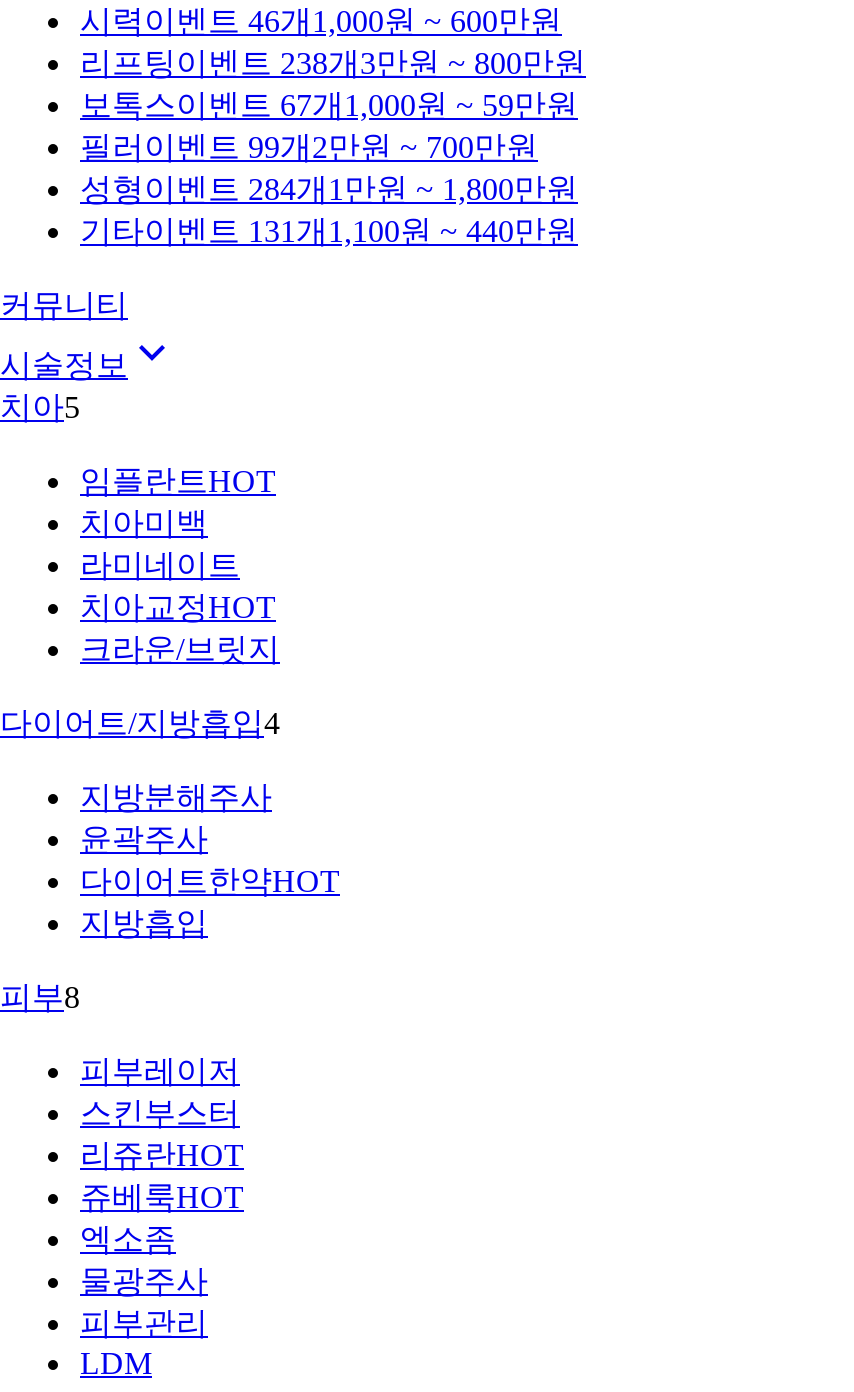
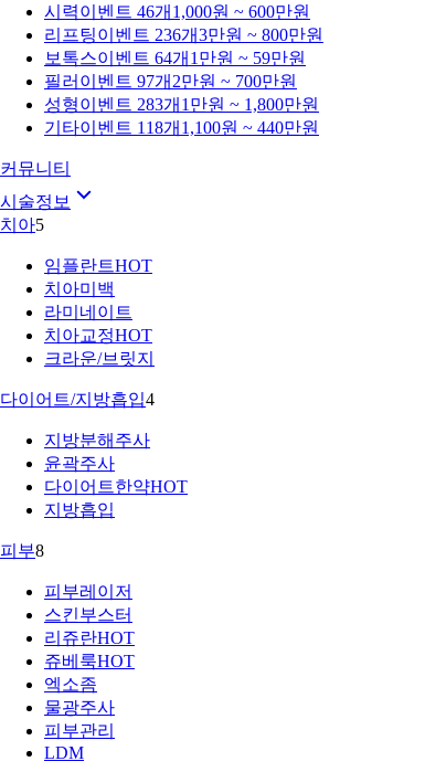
[80,46,586,80] 리프팅 이벤트 238개3만원 ~ 800만원 -> [44,25,323,44] 리프팅 이벤트 236개3만원 ~ 800만원
[80,88,578,122] 보톡스 이벤트 67개 1,000원 ~ 59만원 -> [44,49,306,67] 보톡스 이벤트 64개 1만원 ~ 59만원
[80,130,538,164] 필러 이벤트 99개2만원 ~ 700만원 -> [44,72,297,91] 필러 이벤트 97개2만원 ~ 700만원
[80,172,578,206] 성형 이벤트 284개 1만원 ~ 1,800만원 -> [44,95,319,114] 성형 이벤트 283개 1만원 ~ 1,800만원
[80,214,578,248] 기타이벤트 131개 1,100원 ~ 440만원 -> [44,118,319,137] 기타이벤트 118개 1,100원 ~ 440만원

